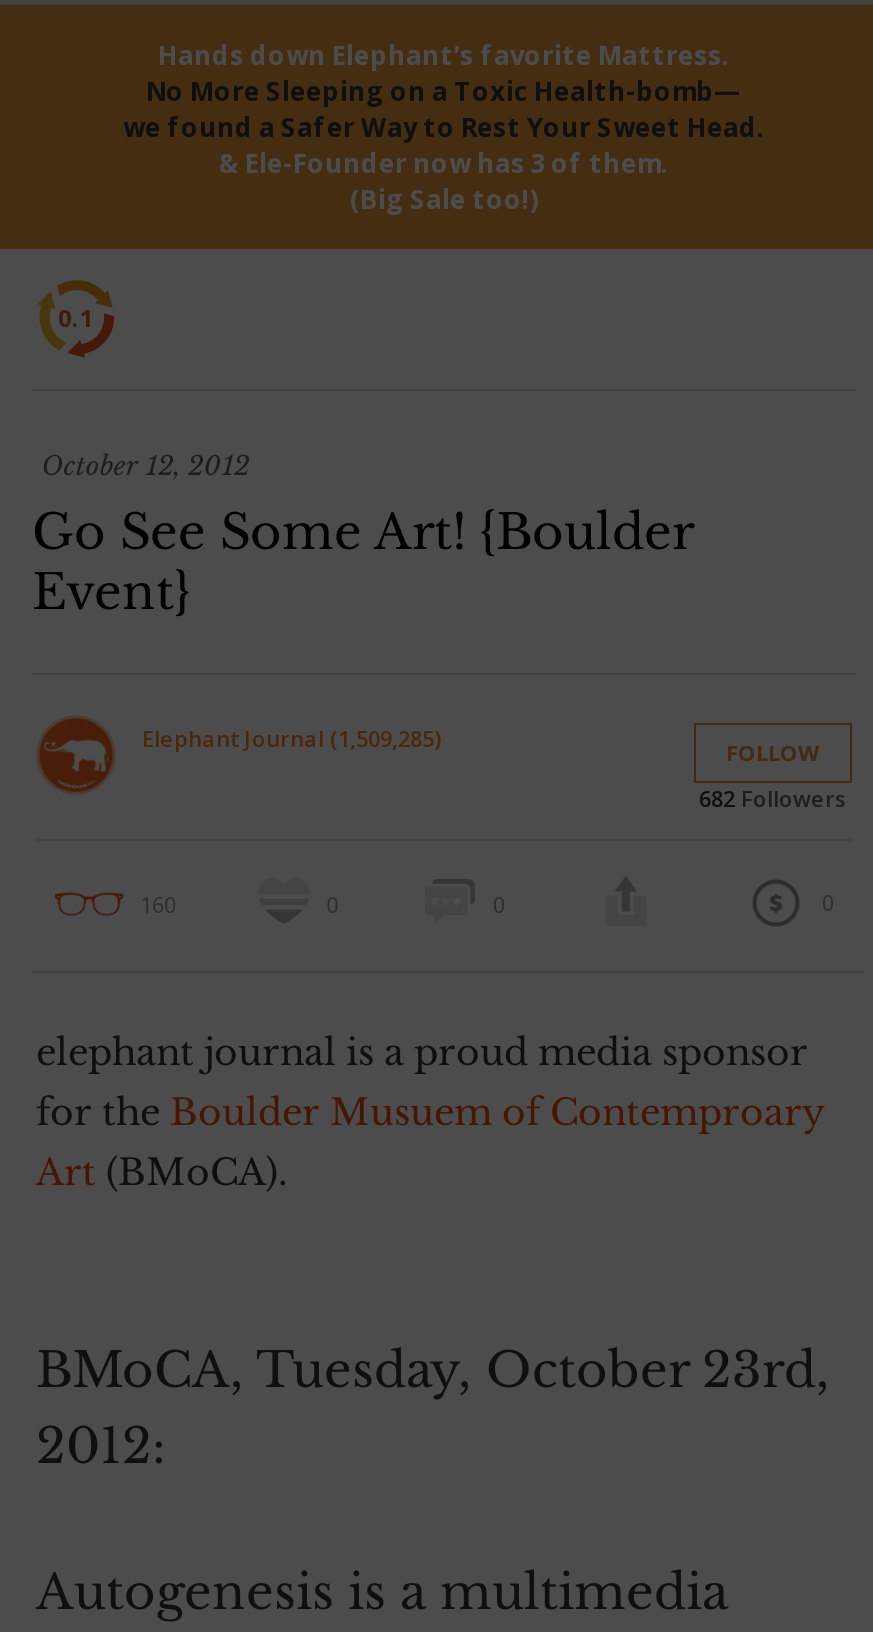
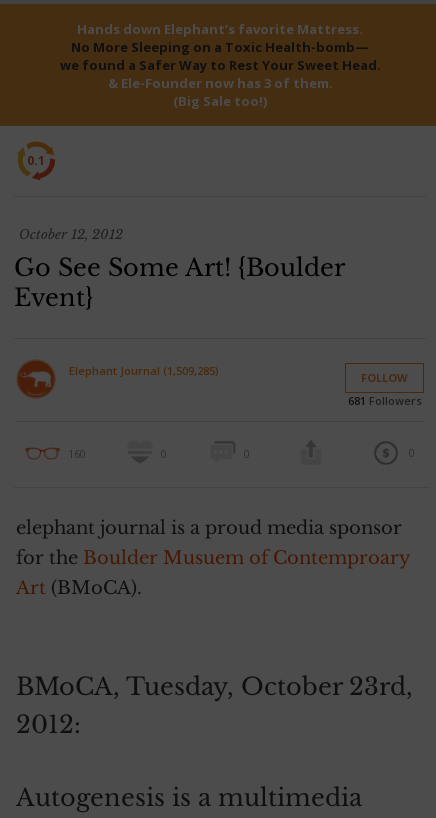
[699,783,847,813] 682Followers -> [347,393,421,408] 681Followers

